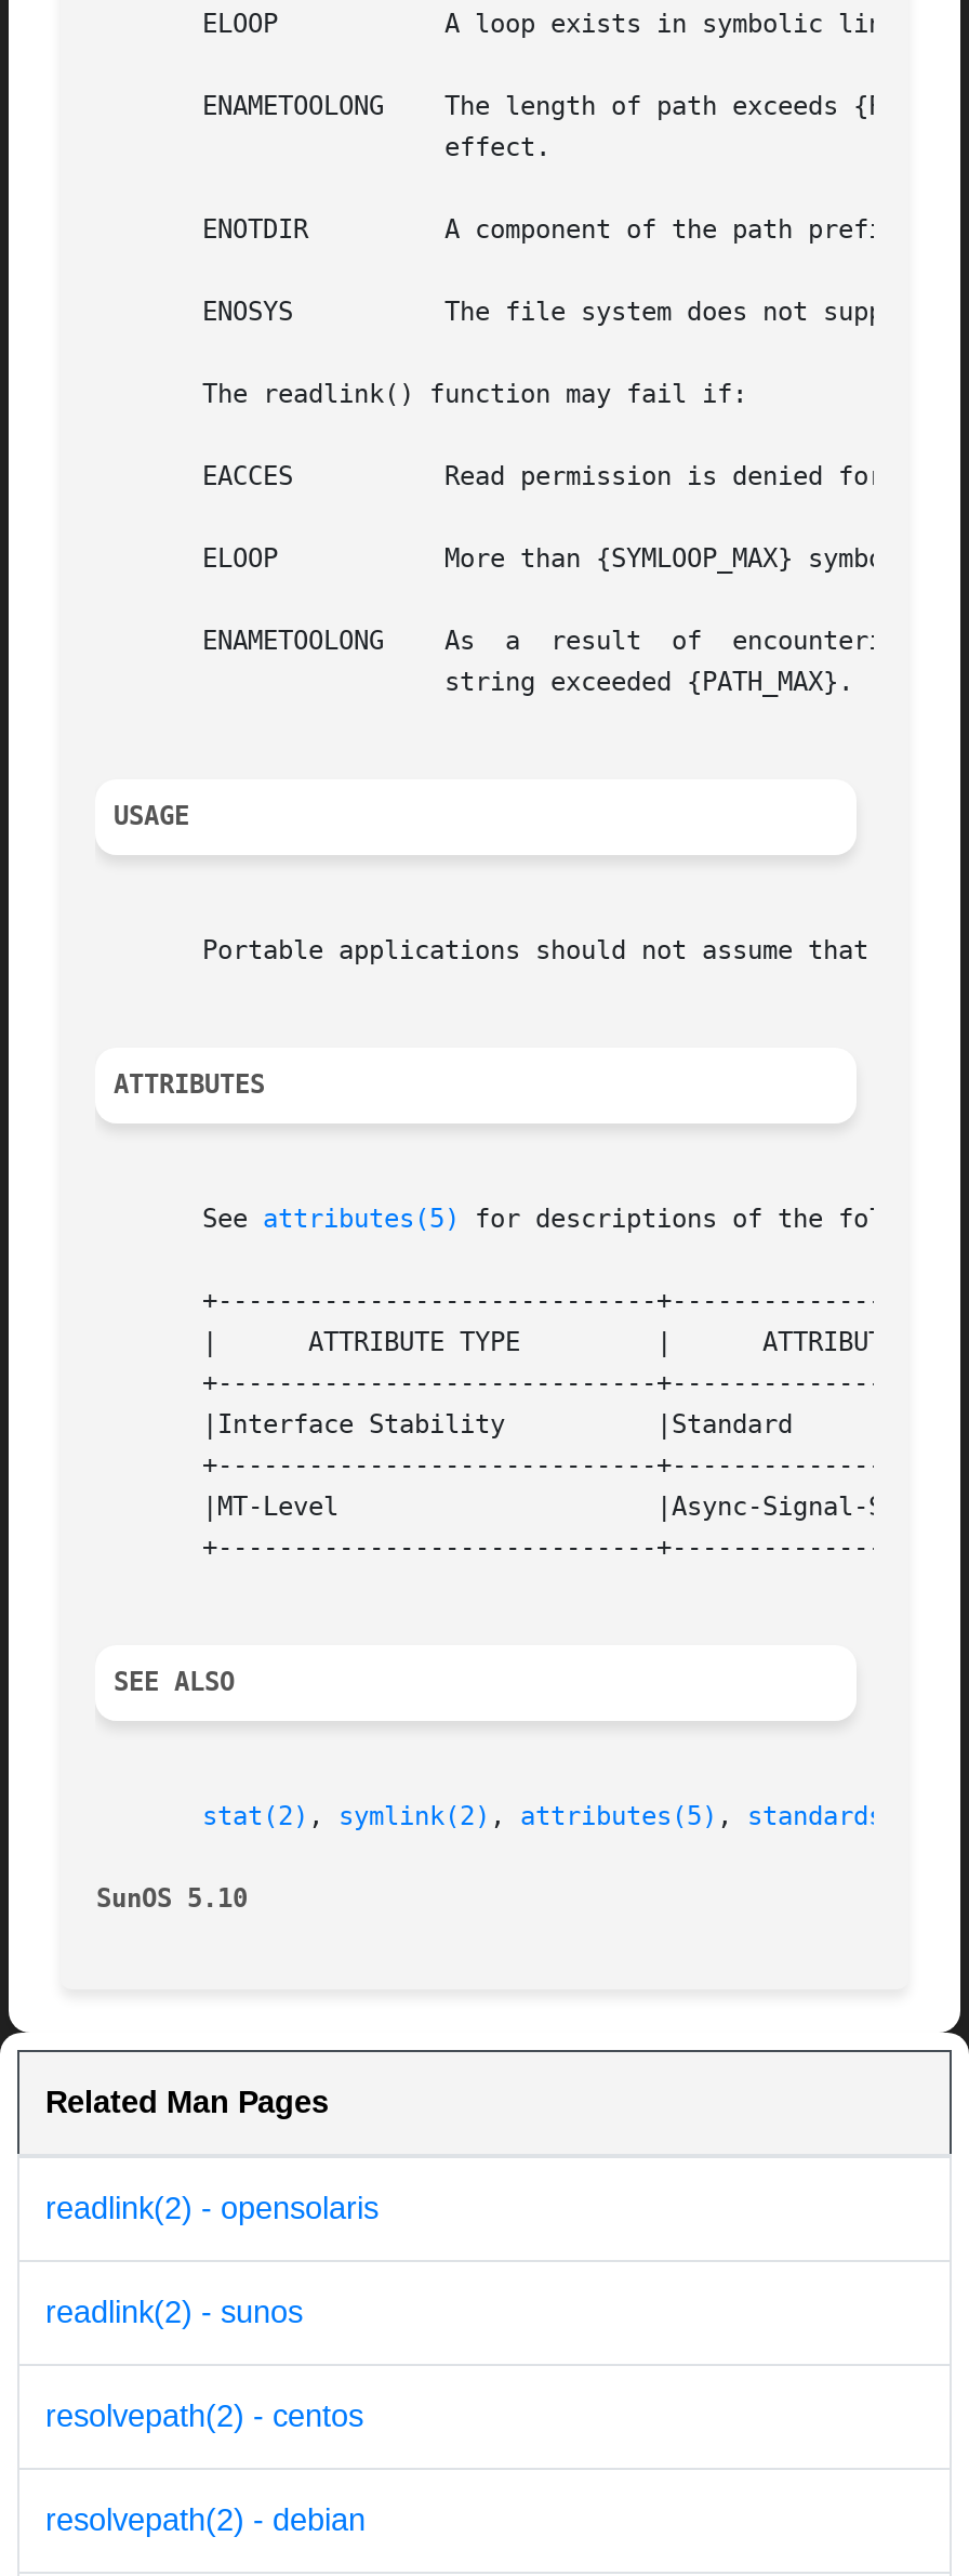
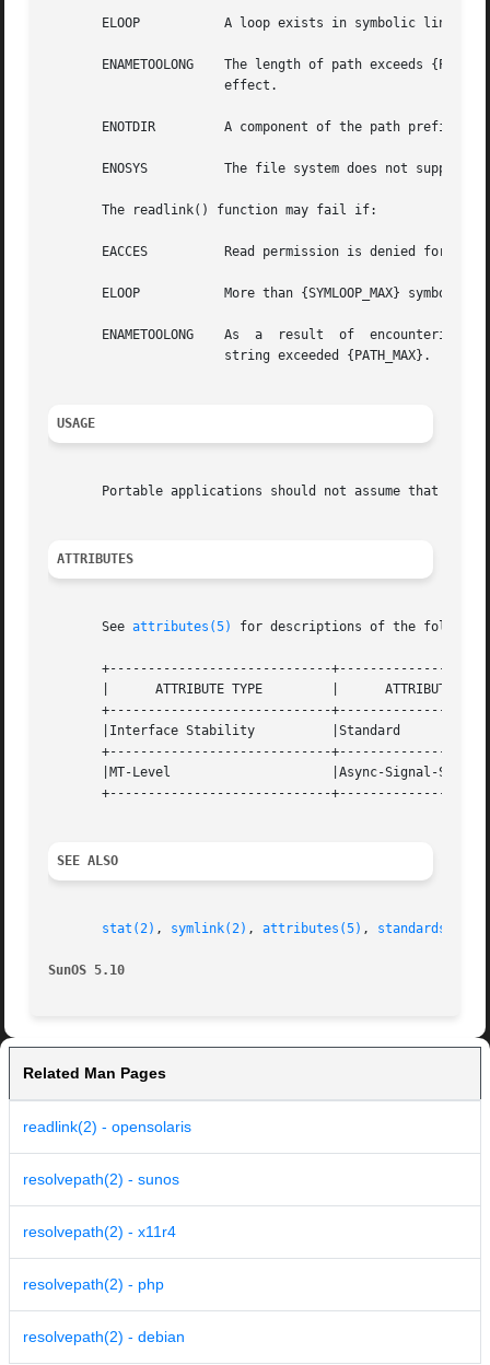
[45,2295,363,2434] readlink(2) - sunos | resolvepath(2) - centos -> [23,1171,179,1293] resolvepath(2) - sunos | resolvepath(2) - x11r4 | resolvepath(2) - php

